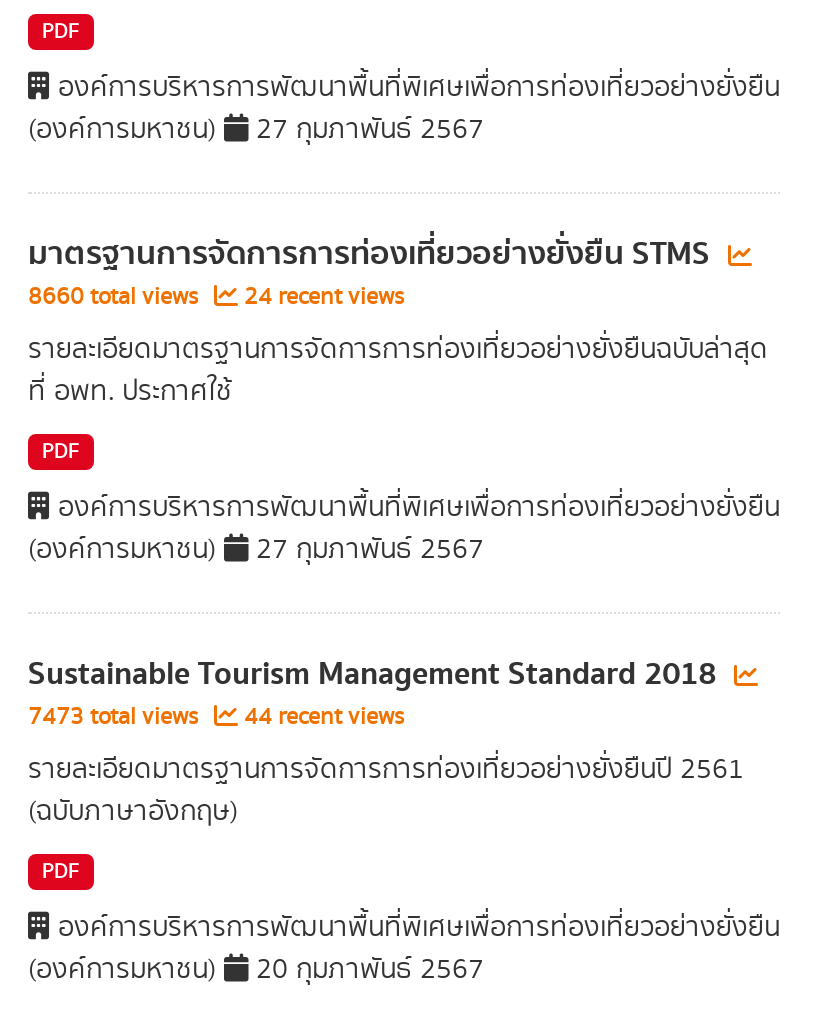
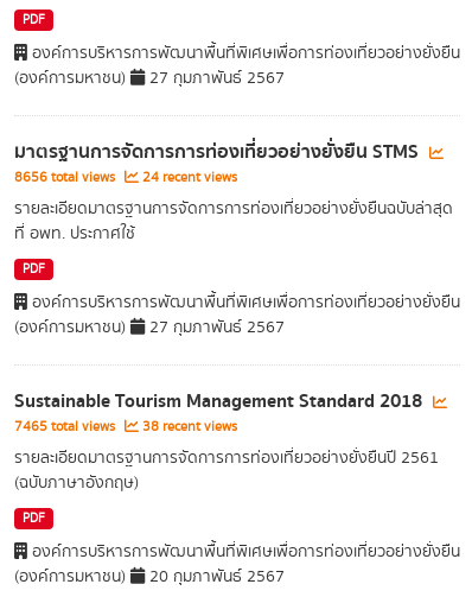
[28,280,404,314] 8660 total views 24 recent views -> [14,167,237,188] 8656 total views 24 recent views
[28,700,204,734] 7473 total views -> [14,417,119,437] 7465 total views
[238,700,404,734] 44 recent views -> [139,417,237,437] 38 recent views

